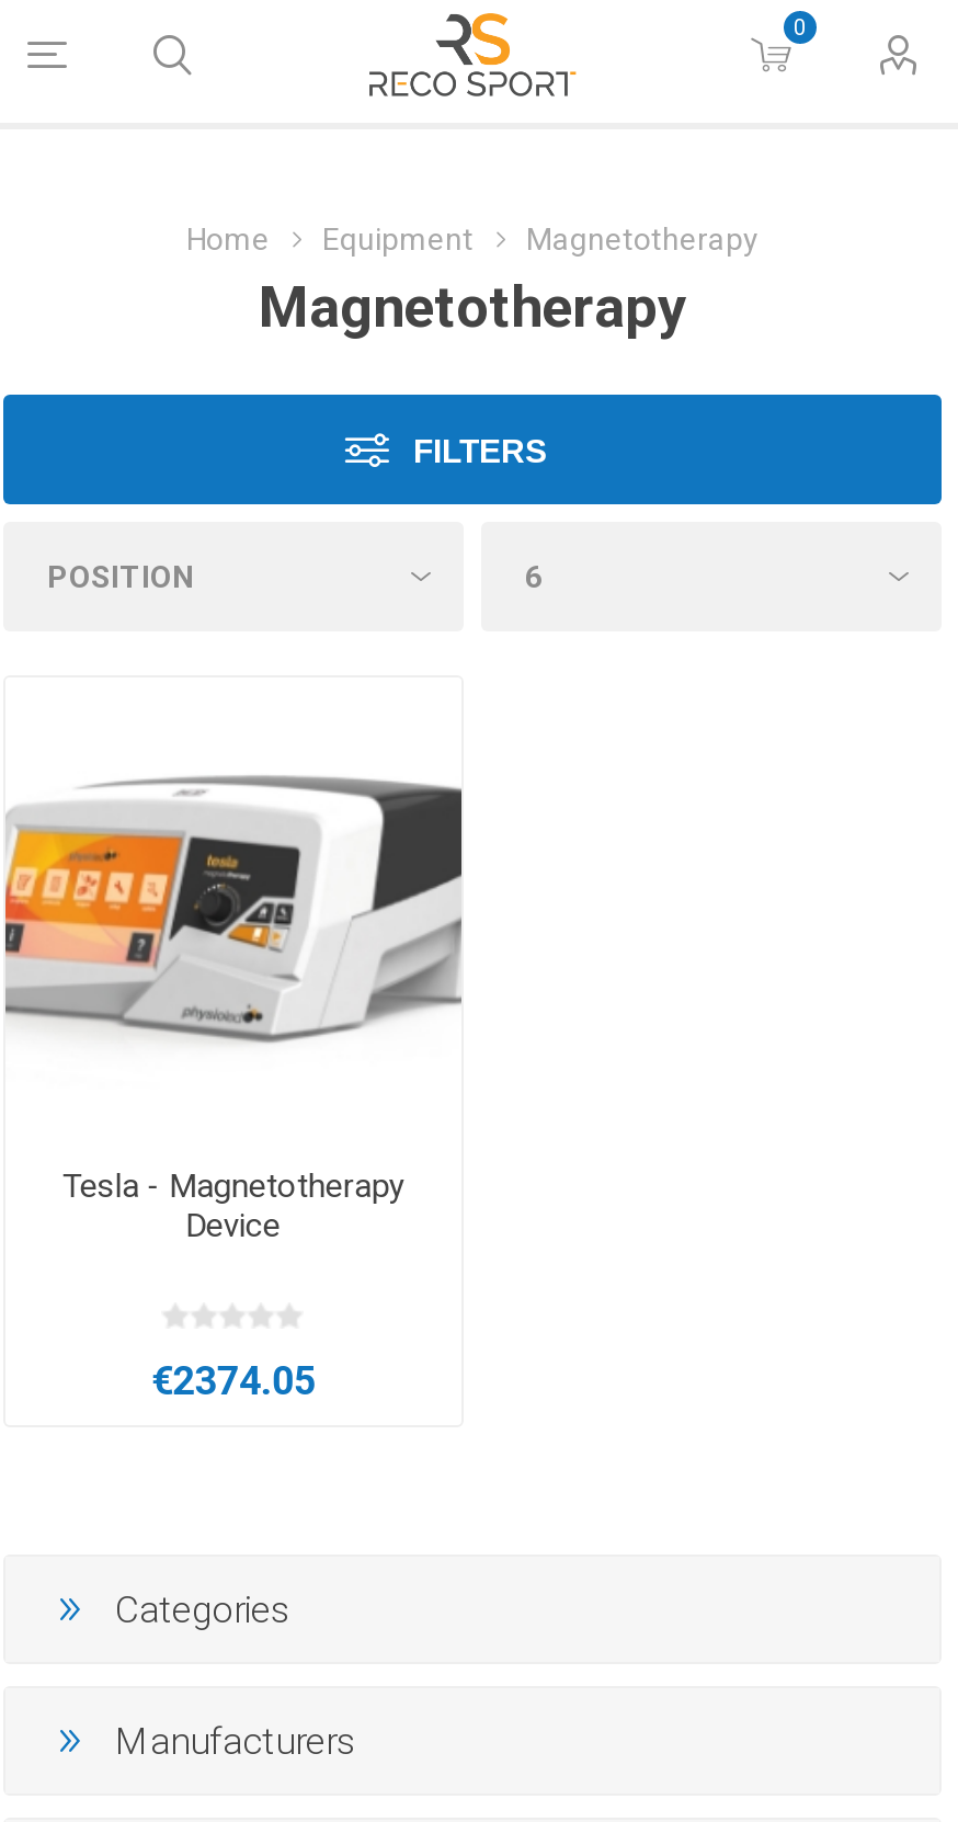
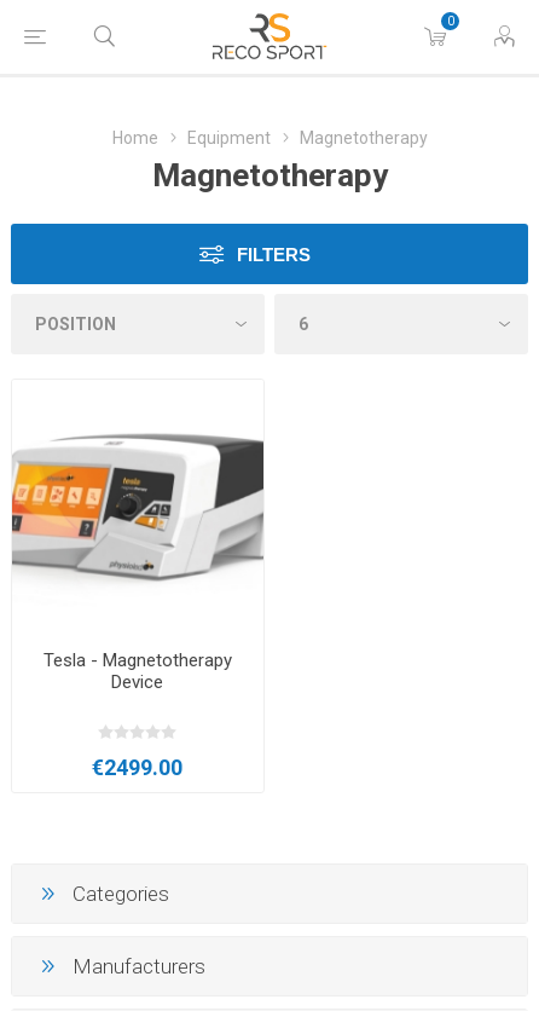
[151,1357,315,1403] €2374.05 -> [92,754,183,780] €2499.00

